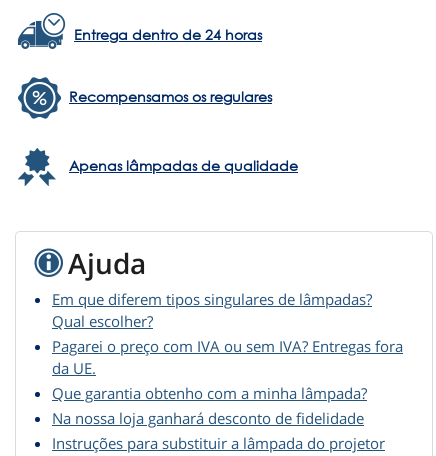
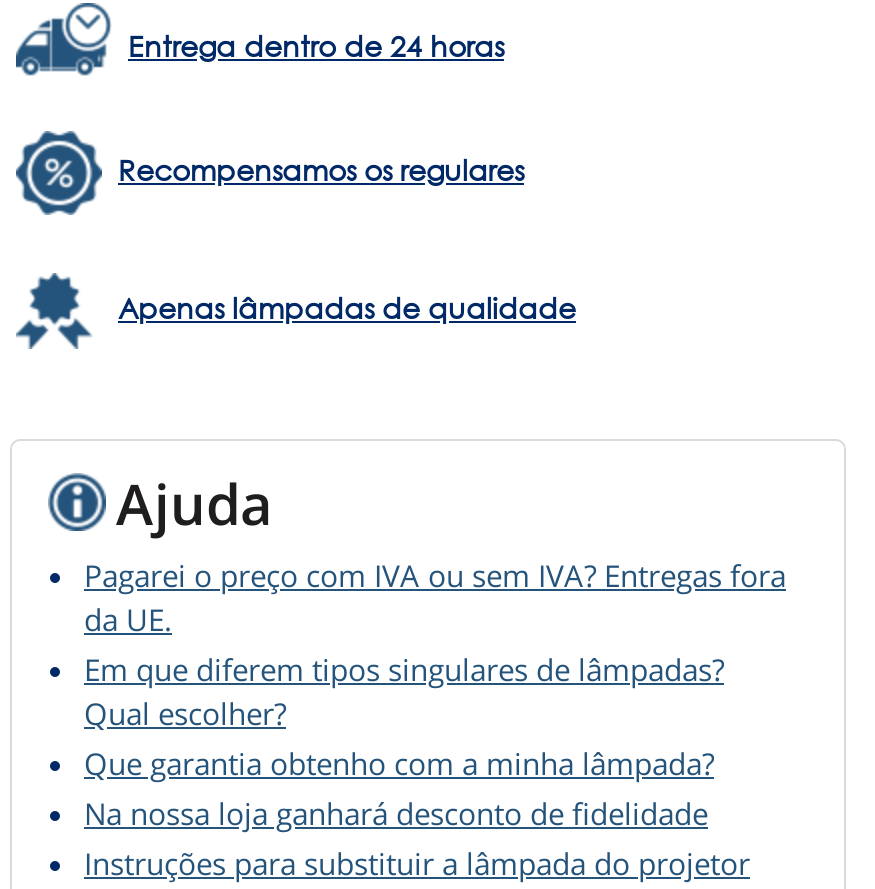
moved [52,289,372,331] -> [84,649,724,733]: Em que diferem tipos singulares de lâmpadas? | Qual escolher?
moved [52,336,403,378] -> [84,555,786,639]: Pagarei o preço com IVA ou sem IVA? Entregas fora | da UE.

